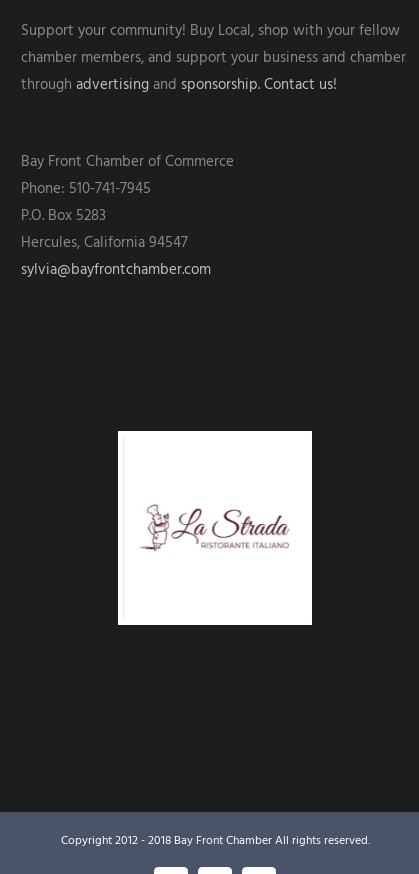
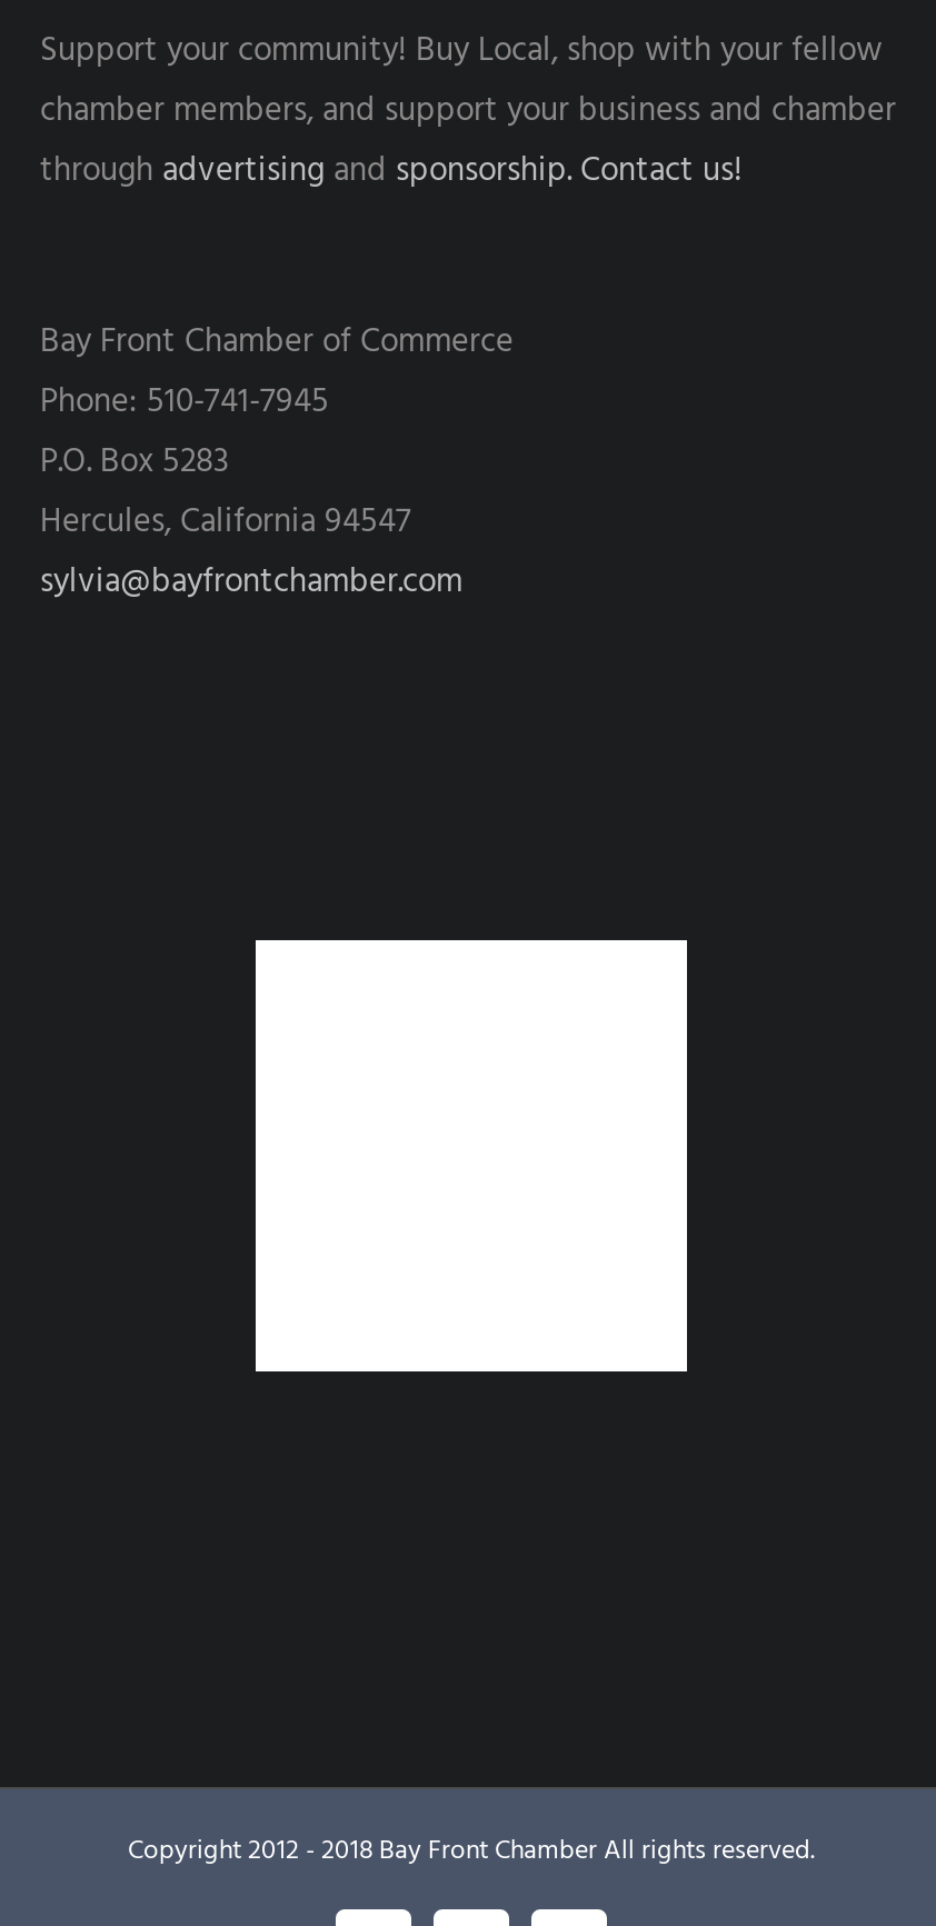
[141,504,289,551] [image] -> none

